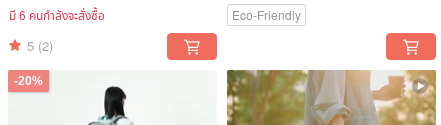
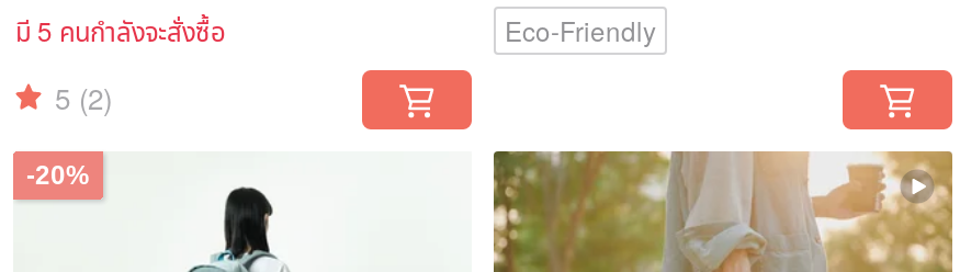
[9,6,105,23] มี 6 คนกำลังจะสั่งซื้อ -> [15,10,226,47] มี 5 คนกำลังจะสั่งซื้อ

